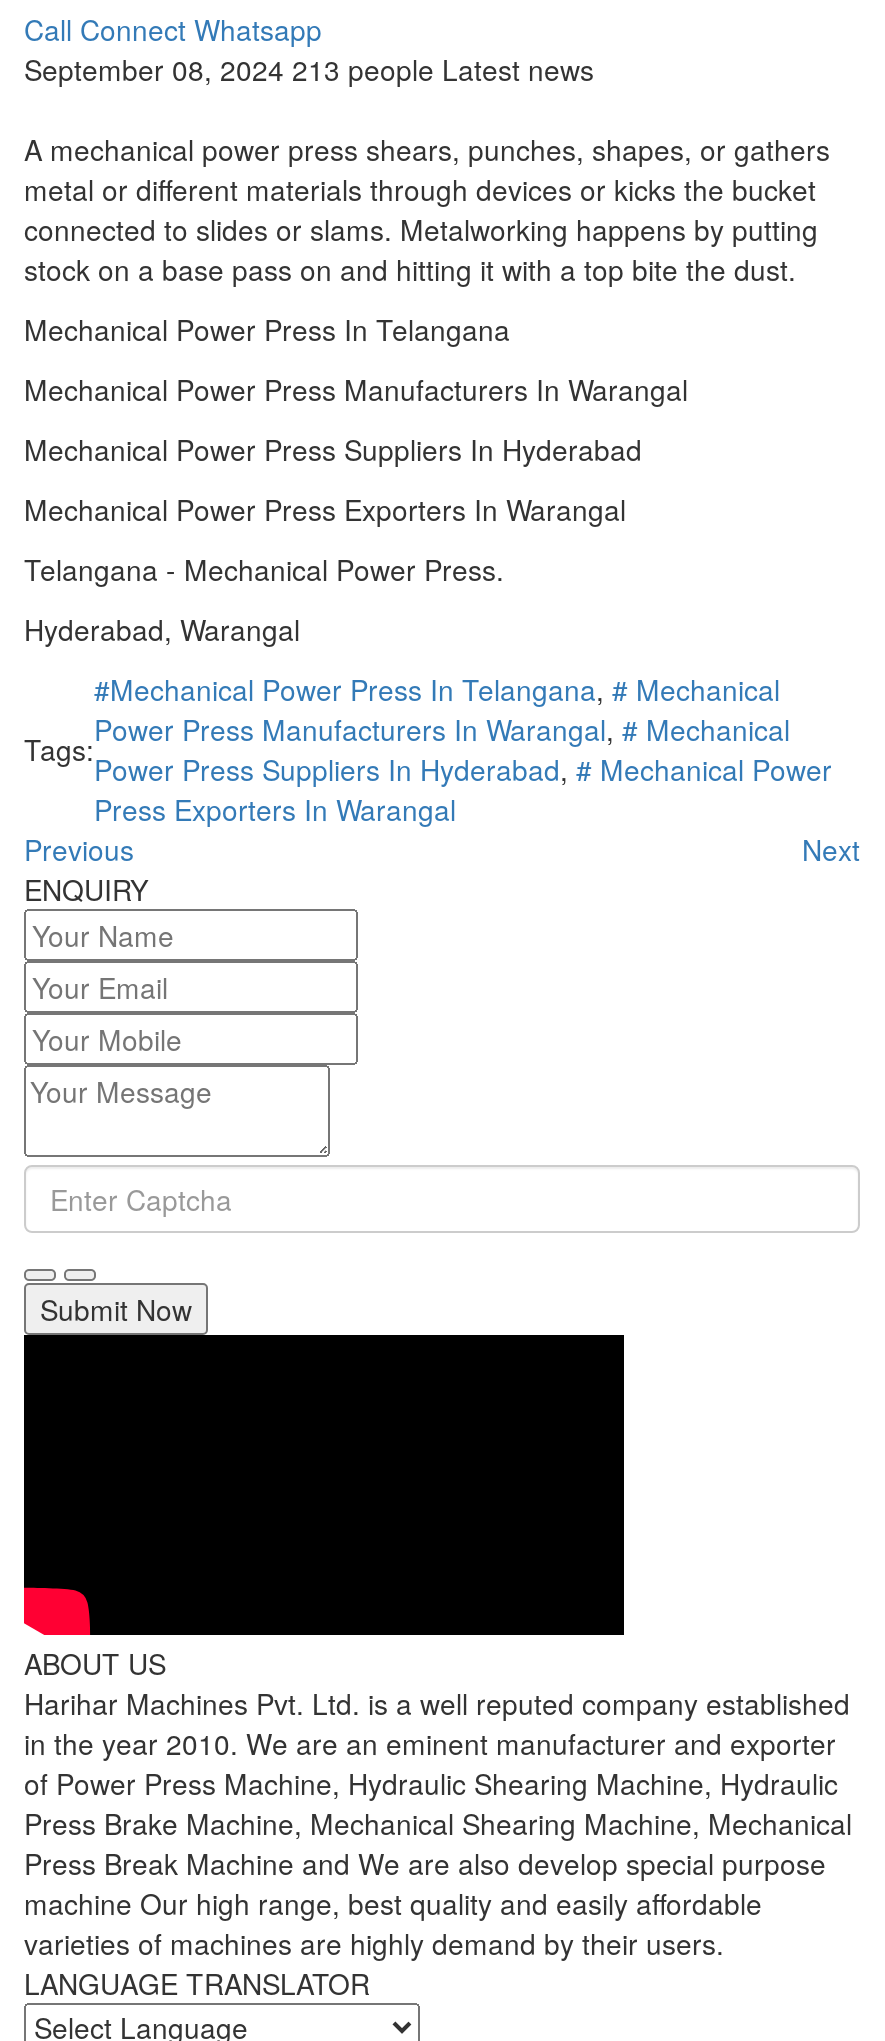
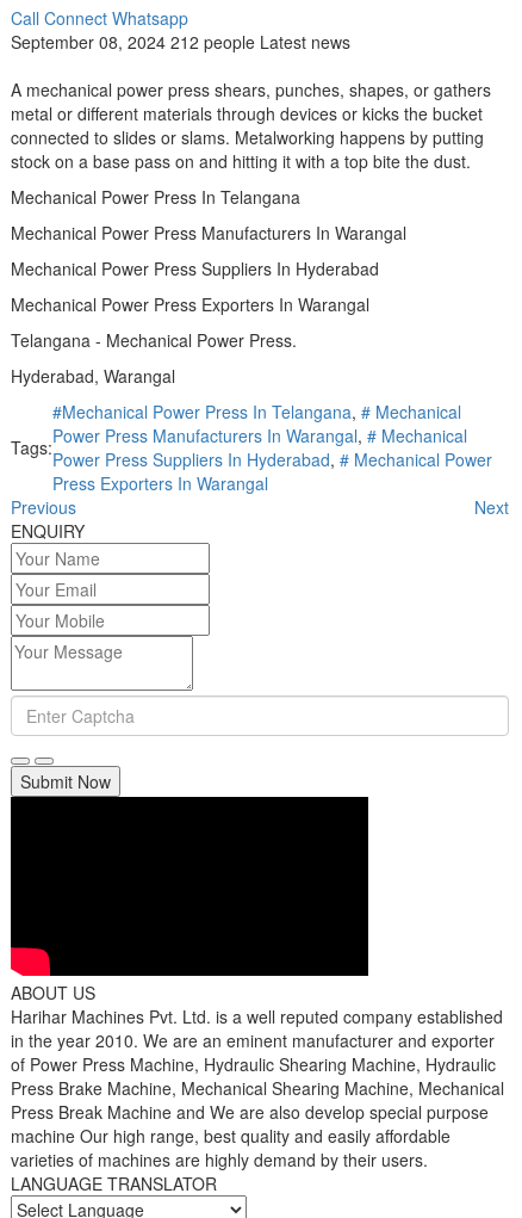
[24,49,594,89] September 08, 2024 213 people Latest news -> [11,30,350,54] September 08, 2024 212 people Latest news

